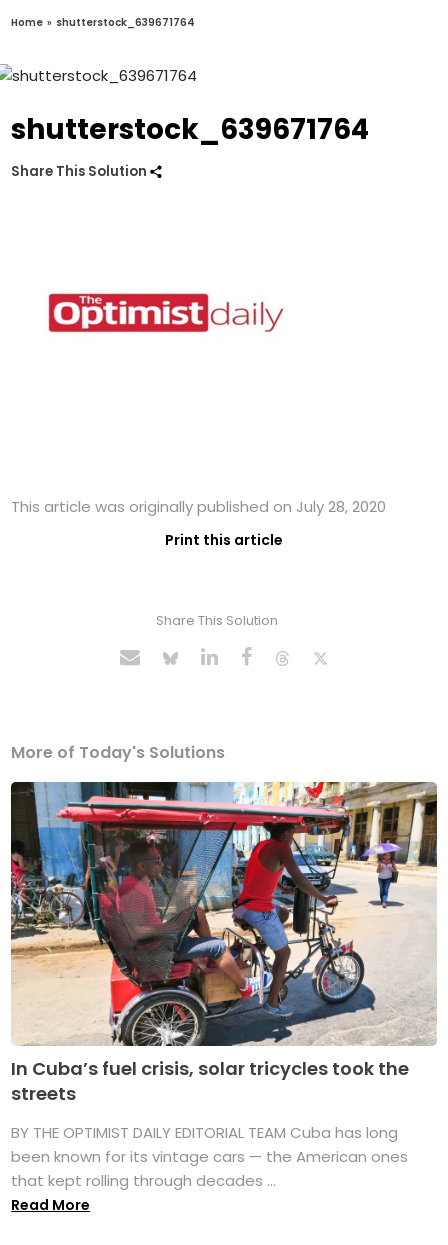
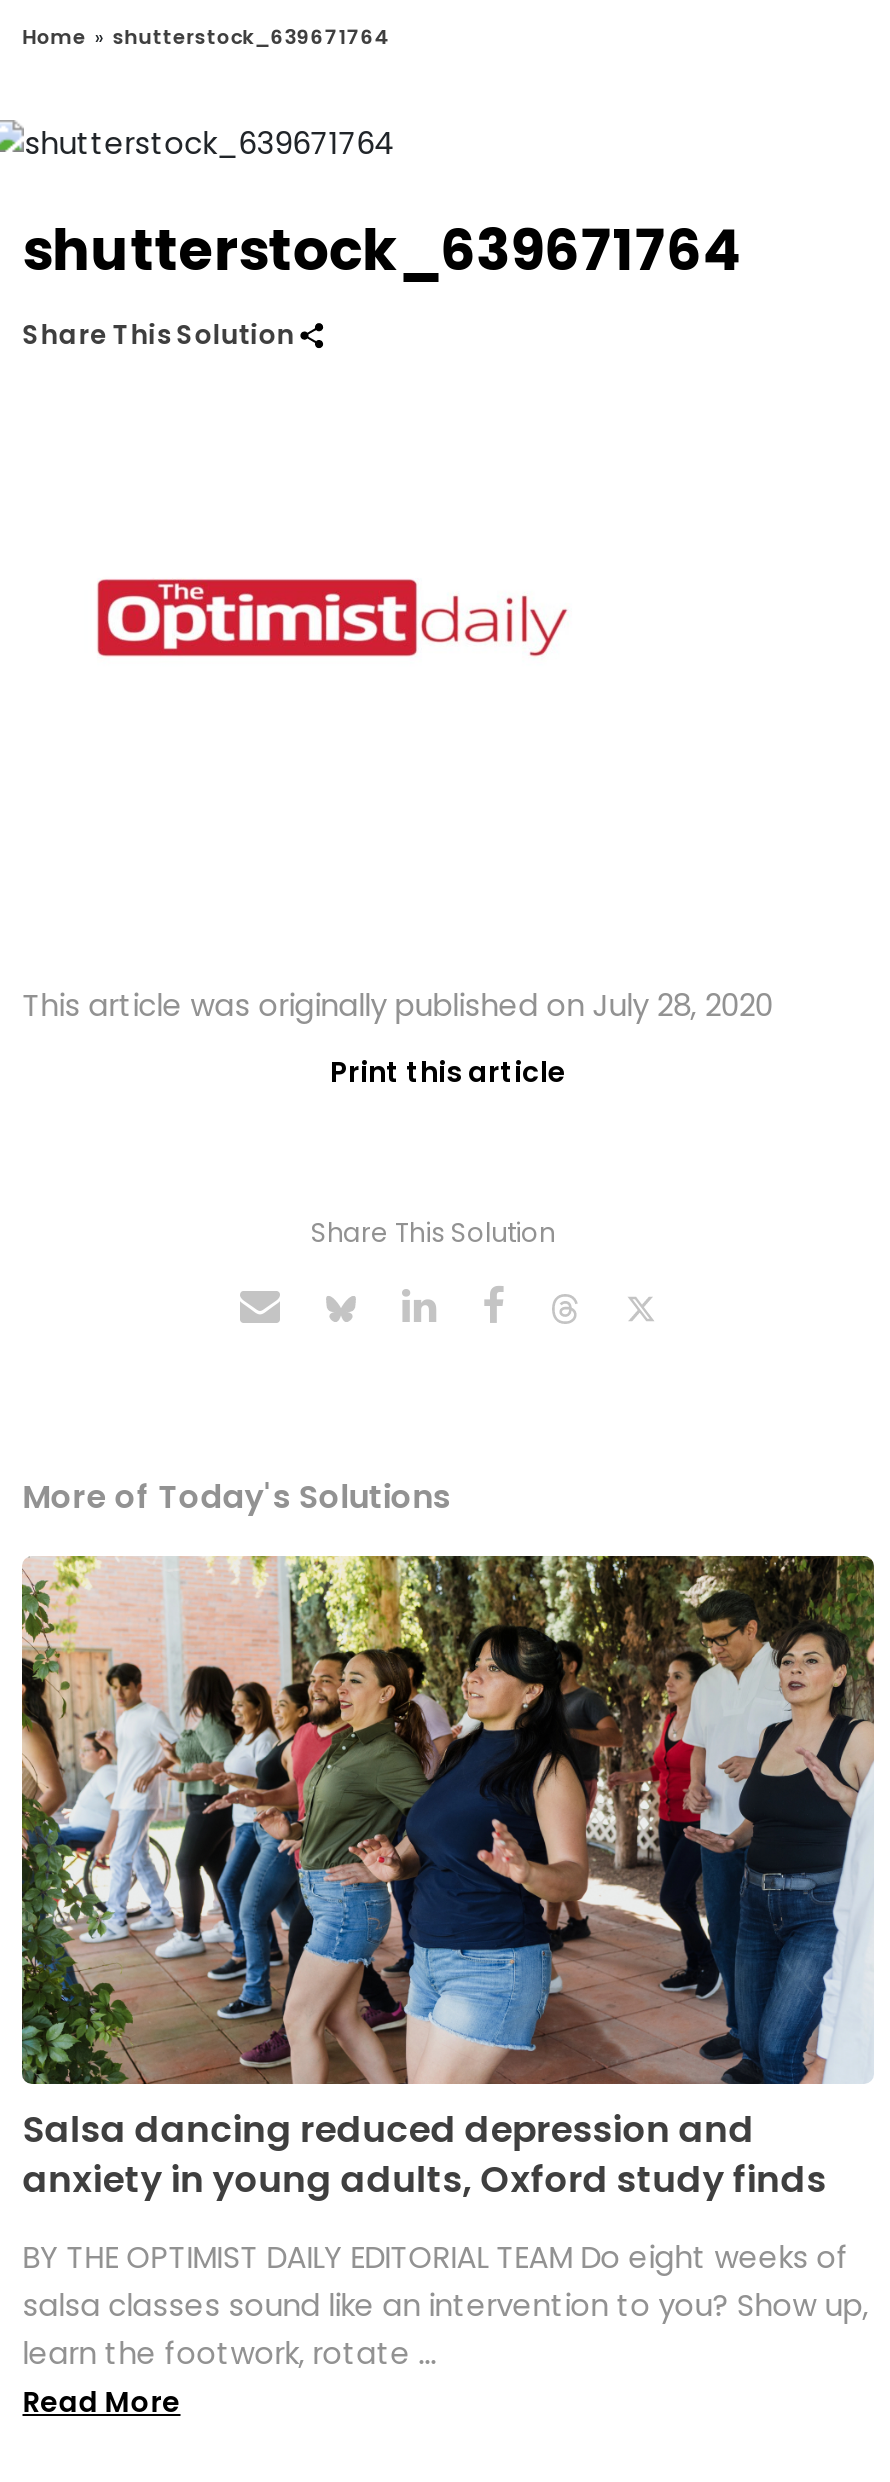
[10,781,437,1106] [image] | In Cuba’s fuel crisis, solar tricycles took the | streets -> [20,1554,876,2204] [image] | Salsa dancing reduced depression and | anxiety in young adults, Oxford study finds
[11,1122,408,1191] BY THE OPTIMIST DAILY EDITORIAL TEAM Cuba has long | been known for its vintage cars — the American ones | that kept rolling through decades ... -> [22,2236,868,2374] BY THE OPTIMIST DAILY EDITORIAL TEAM Do eight weeks of | salsa classes sound like an intervention to you? Show up, | learn the footwork, rotate ...

